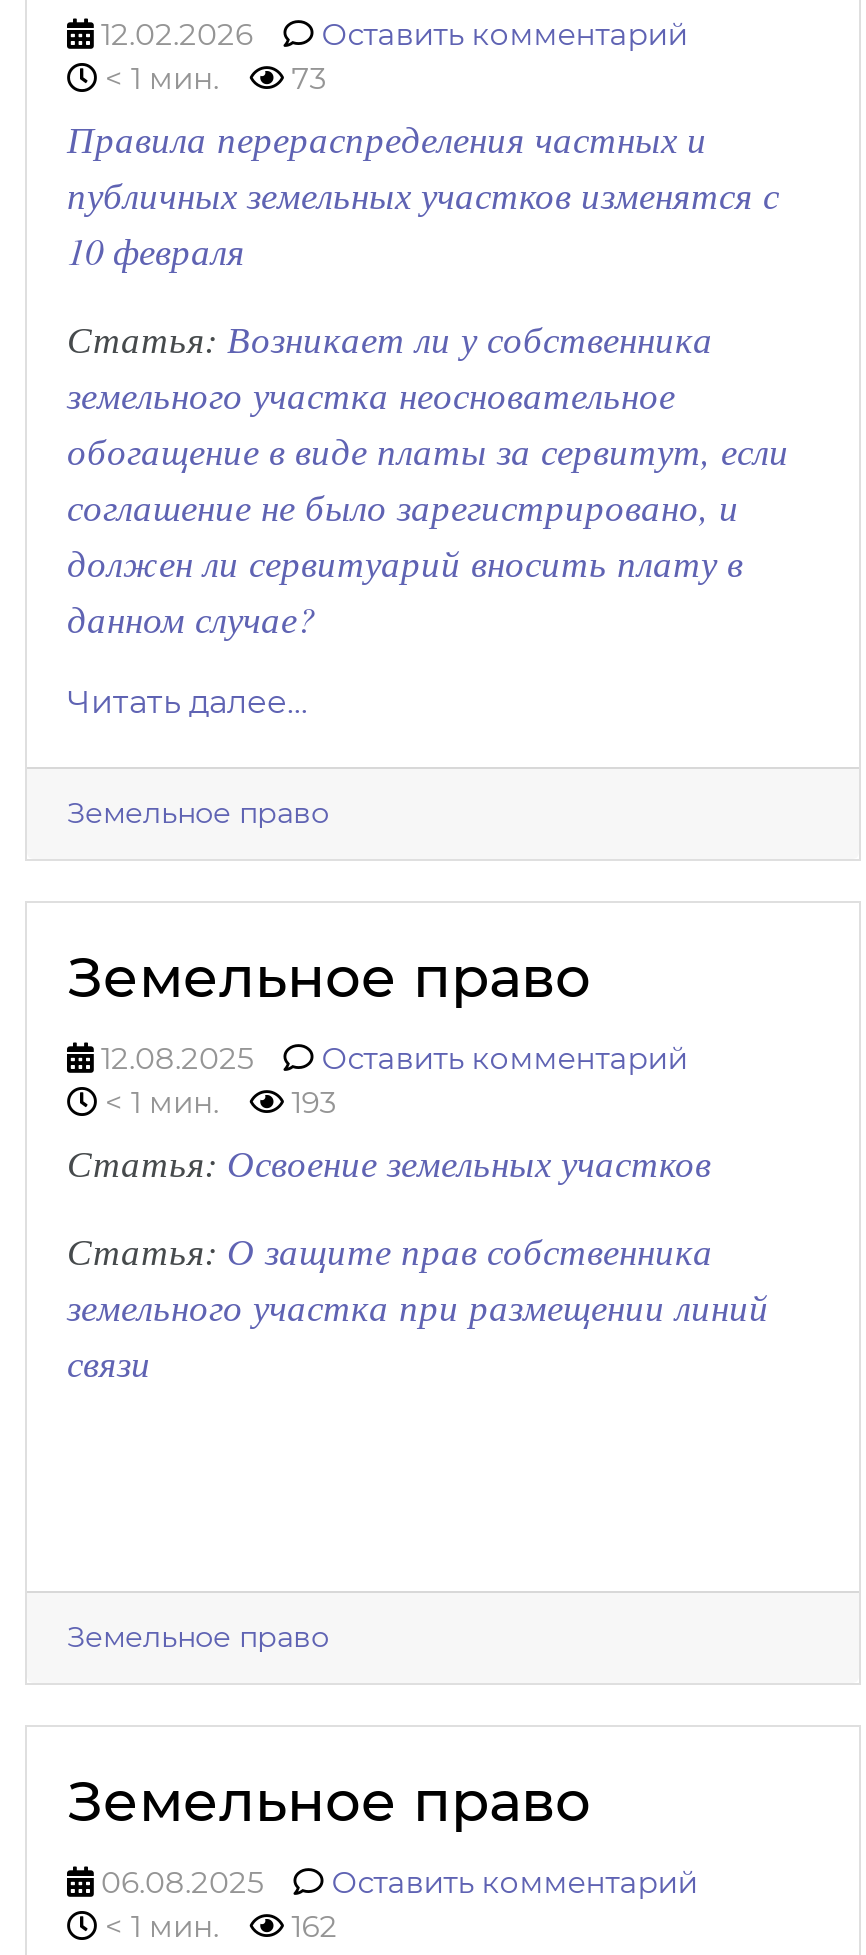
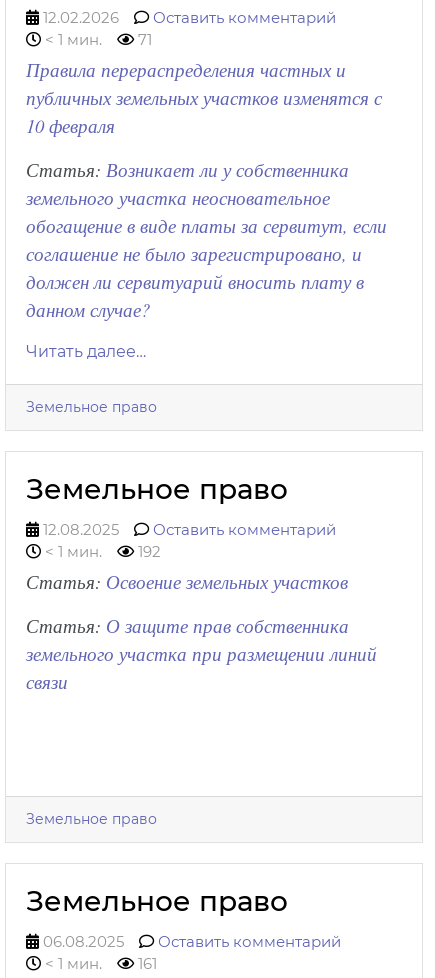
[97,59,325,97] < 1 мин. 73 -> [41,30,152,49] < 1 мин. 71
[97,1083,335,1121] < 1 мин. 193 -> [41,542,161,561] < 1 мин. 192
[97,1907,337,1945] < 1 мин. 162 -> [41,954,157,973] < 1 мин. 161

